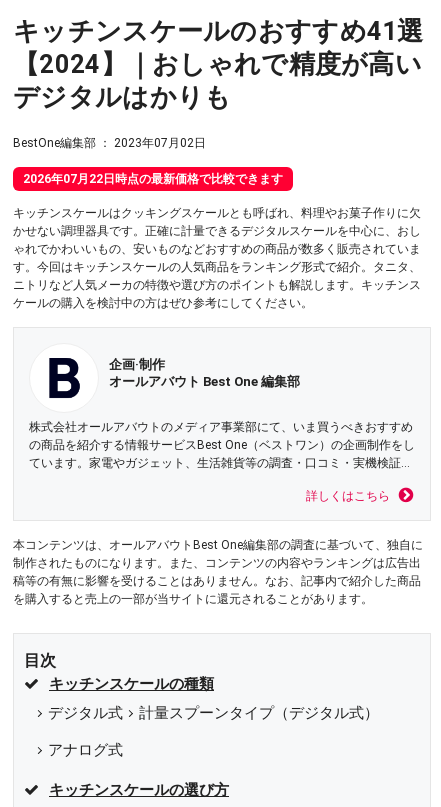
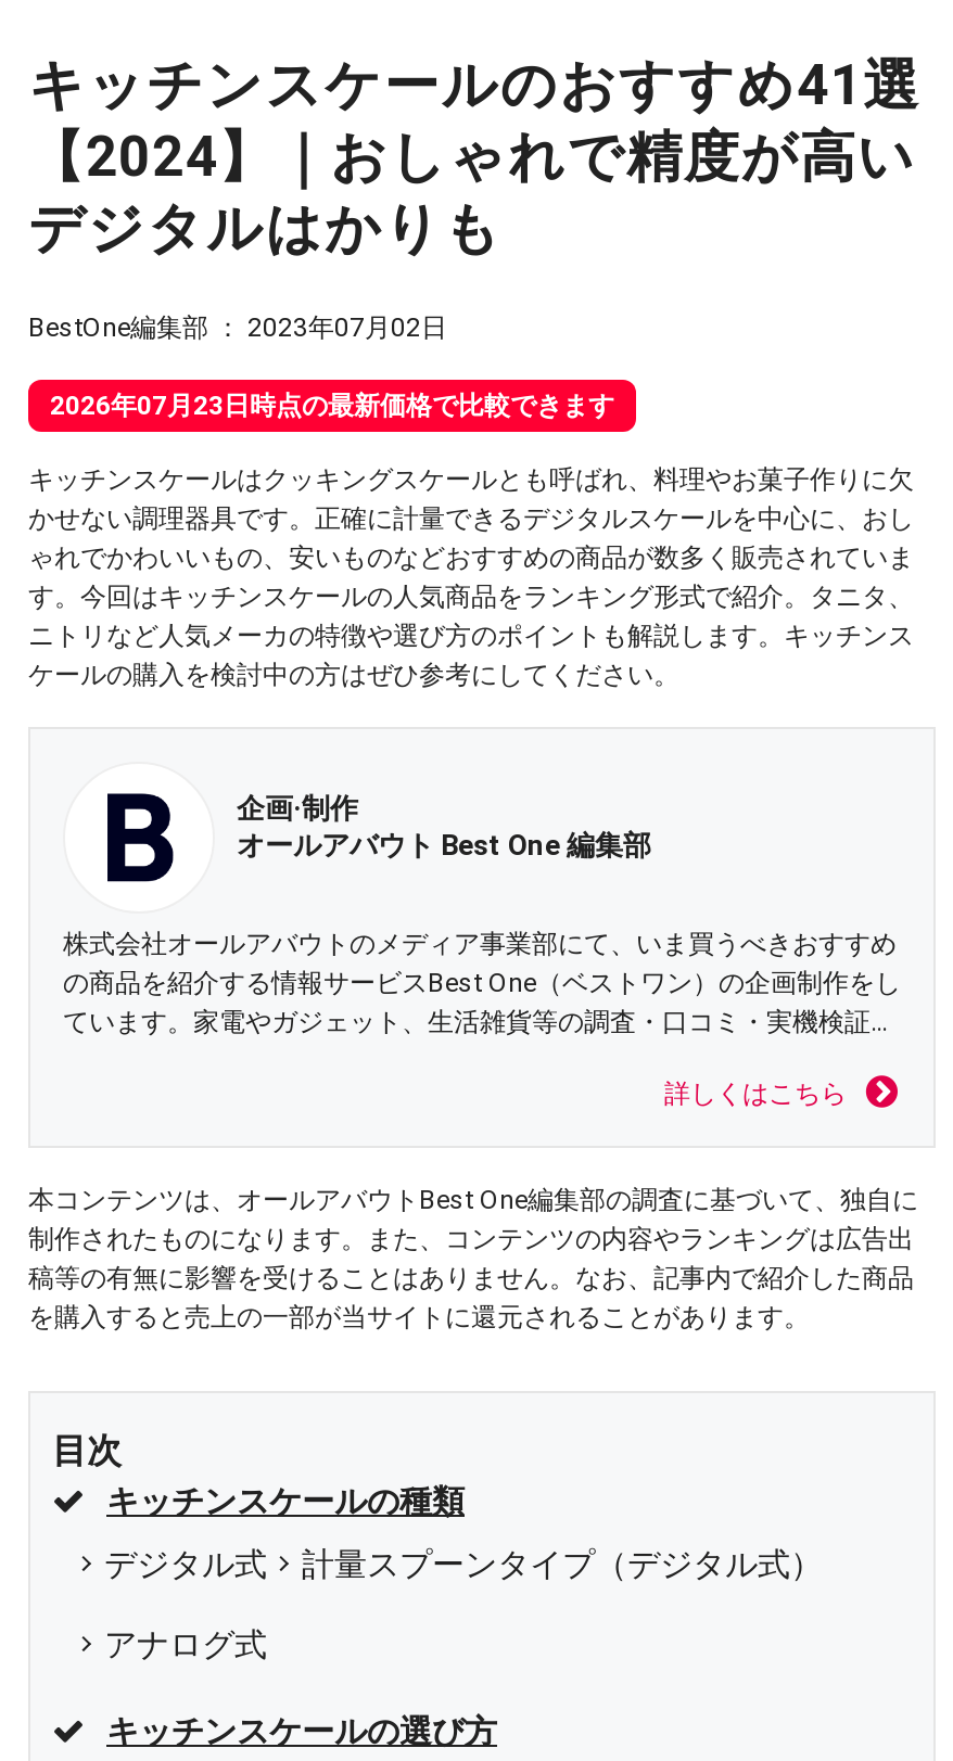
[23,172,283,186] 2026年07月22日時点の最新価格で比較できます -> [50,391,614,421] 2026年07月23日時点の最新価格で比較できます

